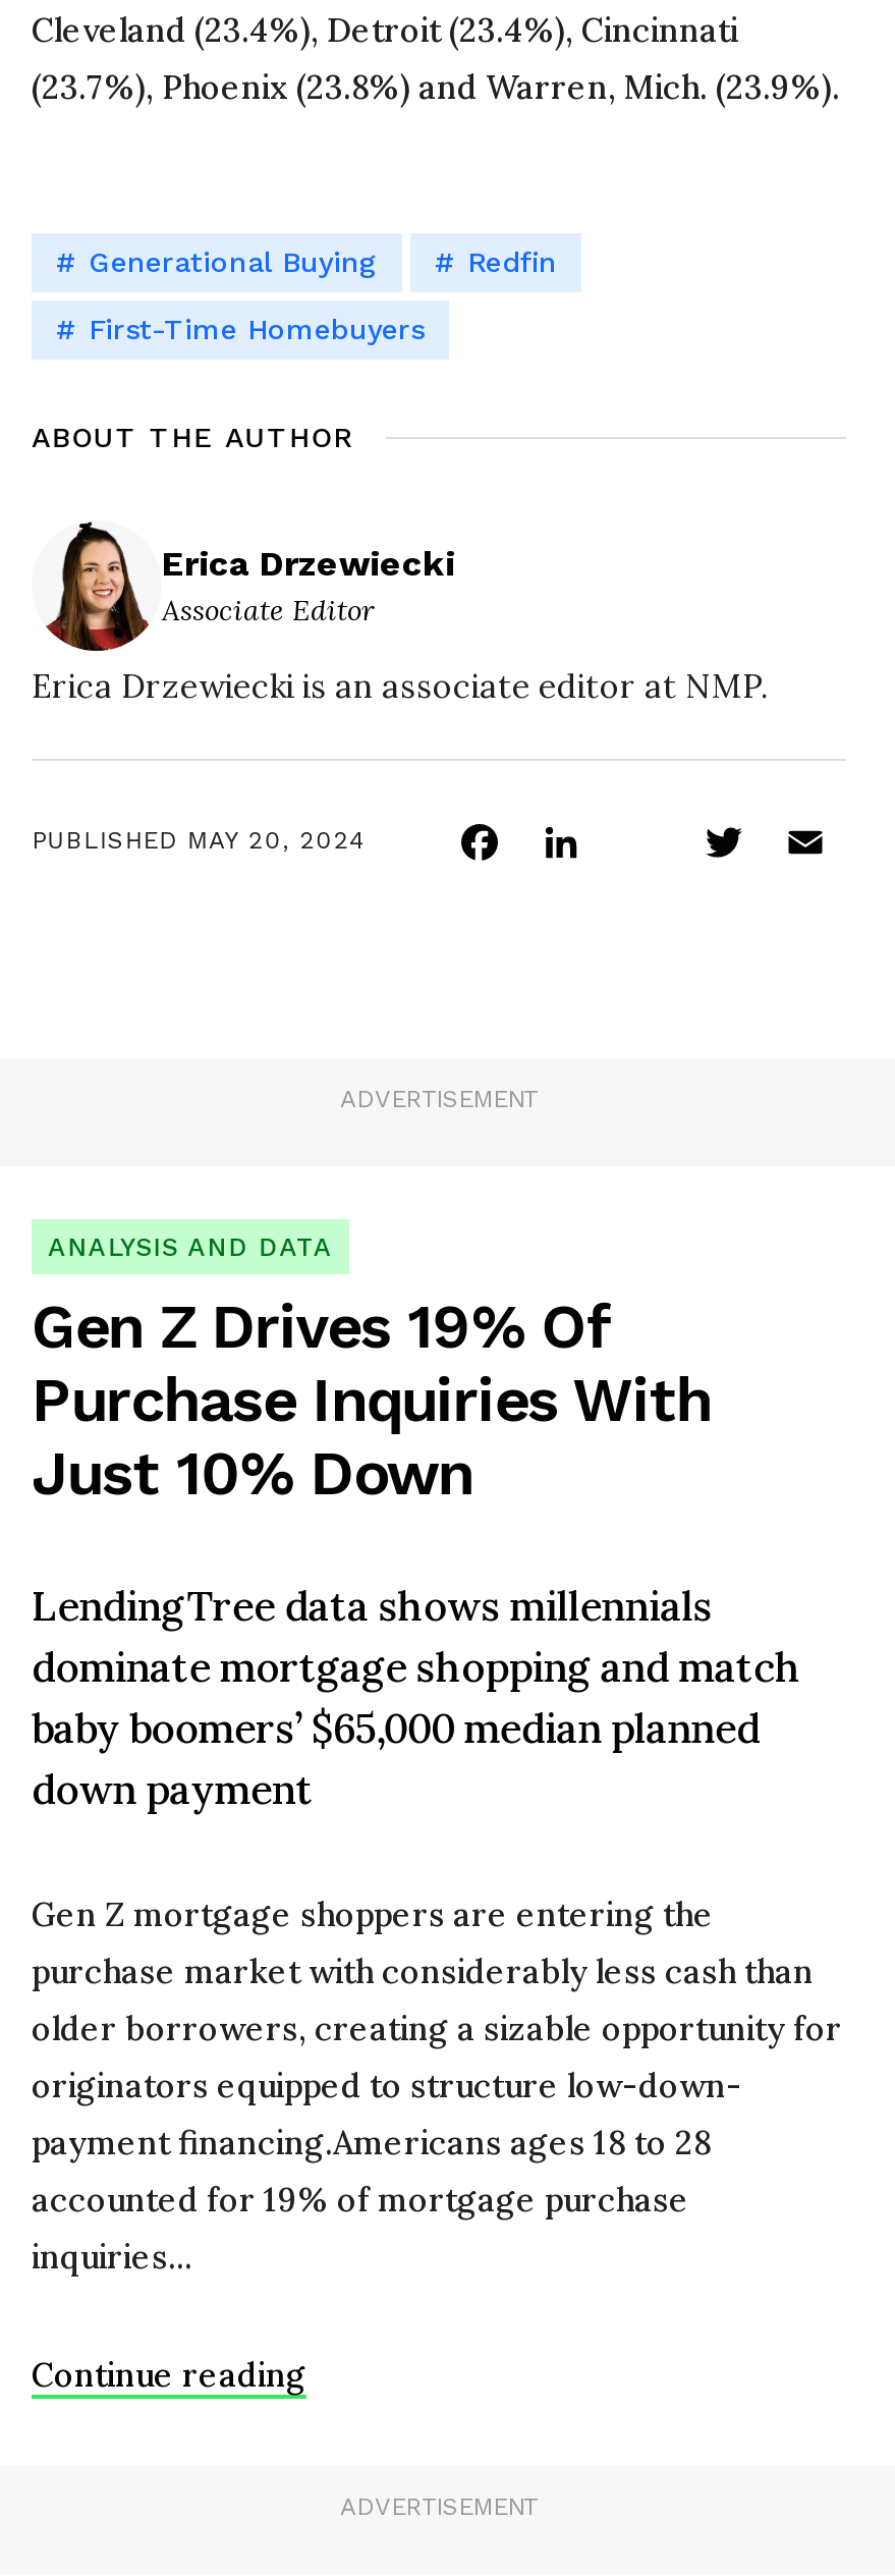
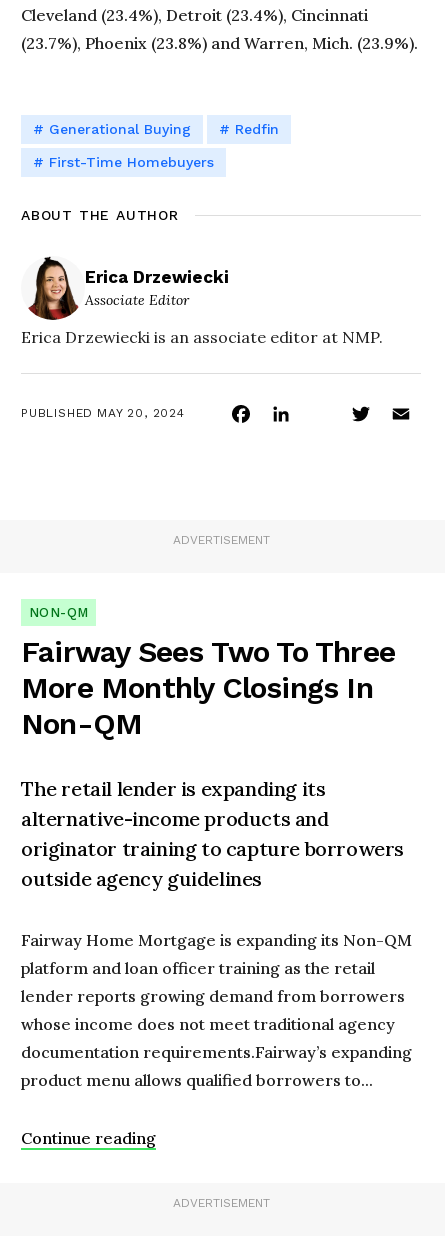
[32,1232,711,1509] ANALYSIS AND DATA | Gen Z Drives 19% Of | Purchase Inquiries With | Just 10% Down -> [21,605,395,741] NON-QM | Fairway Sees Two To Three | More Monthly Closings In | Non-QM
[32,1580,801,1814] LendingTree data shows millennials | dominate mortgage shopping and match | baby boomers’ $65,000 median planned | down payment -> [21,776,404,891] The retail lender is expanding its | alternative-income products and | originator training to capture borrowers | outside agency guidelines
[32,1894,842,2277] Gen Z mortgage shoppers are entering the | purchase market with considerably less cash than | older borrowers, creating a sizable opportunity for | originators equipped to structure low-down- | payment financing.Americans ages 18 to 28 | accounted for 19% of mortgage purchase | inquiries... -> [21,930,412,1090] Fairway Home Mortgage is expanding its Non-QM | platform and loan officer training as the retail | lender reports growing demand from borrowers | whose income does not meet traditional agency | documentation requirements.Fairway’s expanding | product menu allows qualified borrowers to...

